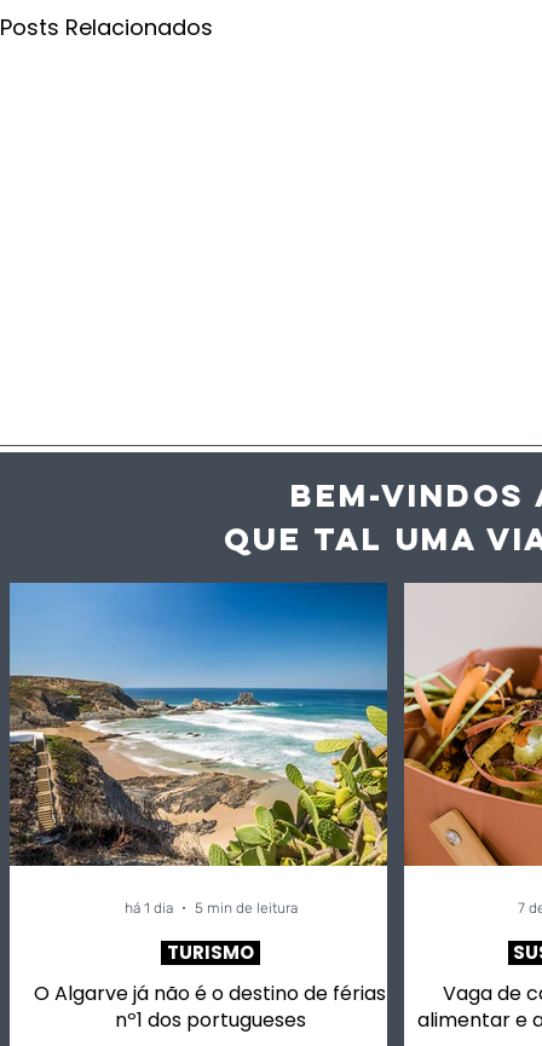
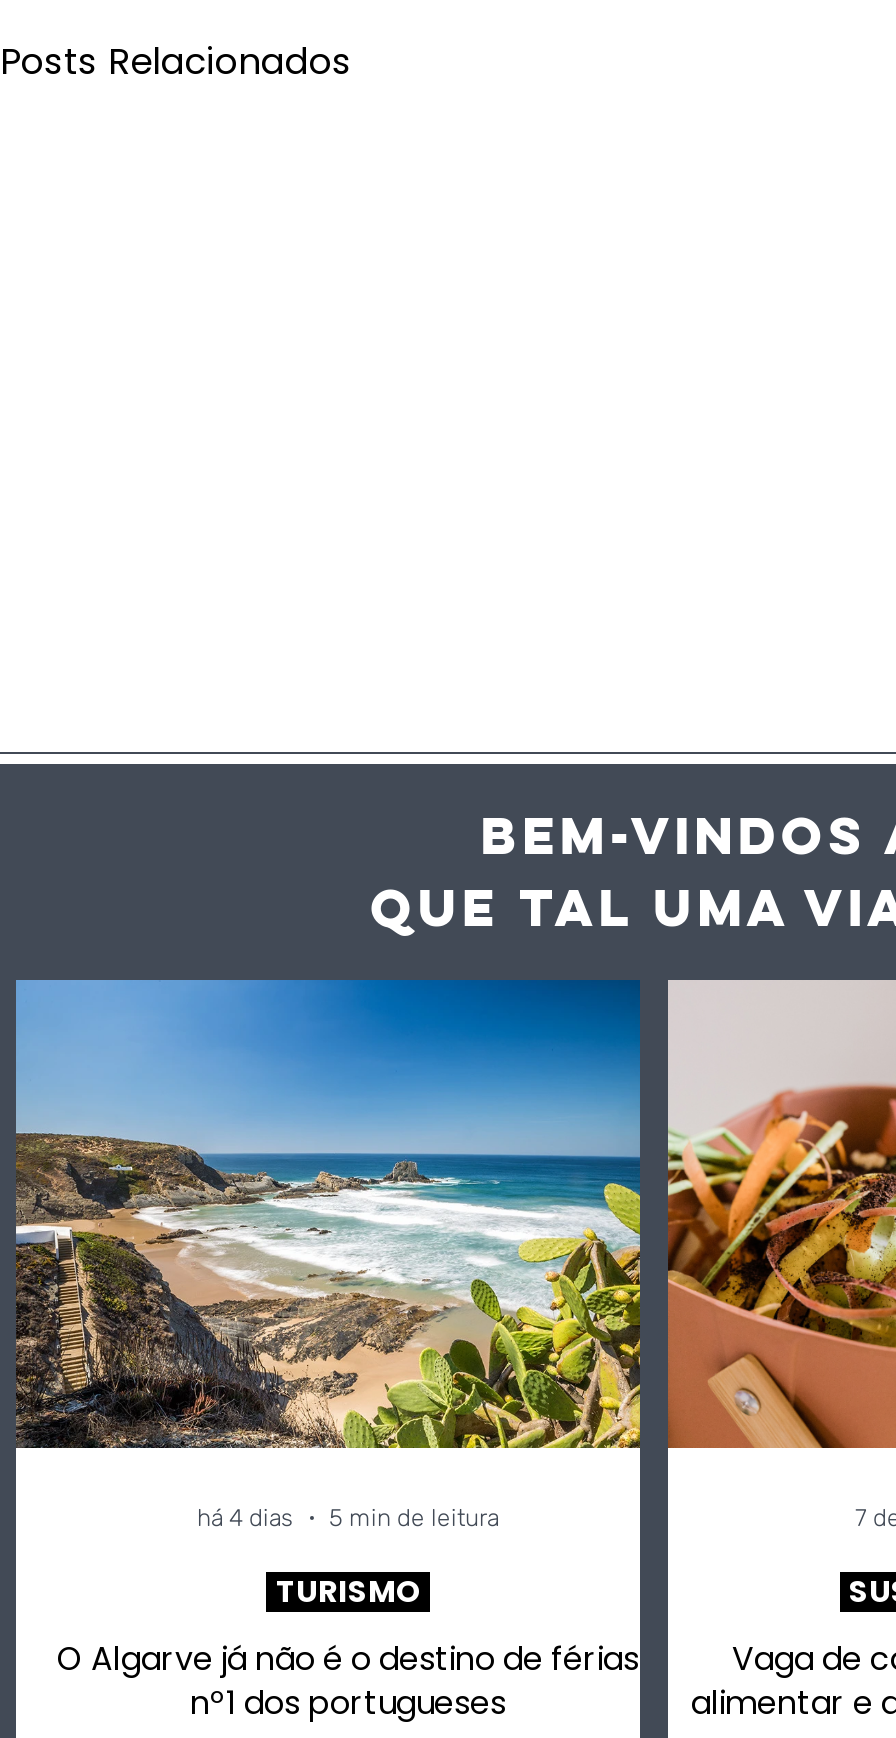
[124,899,297,916] há 1 dia 5 min de leitura -> [197,1503,499,1531] há 4 dias 5 min de leitura

